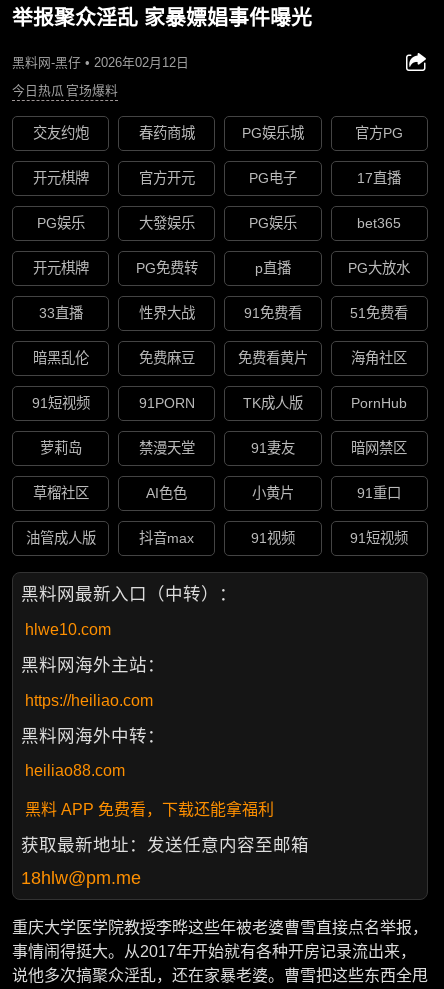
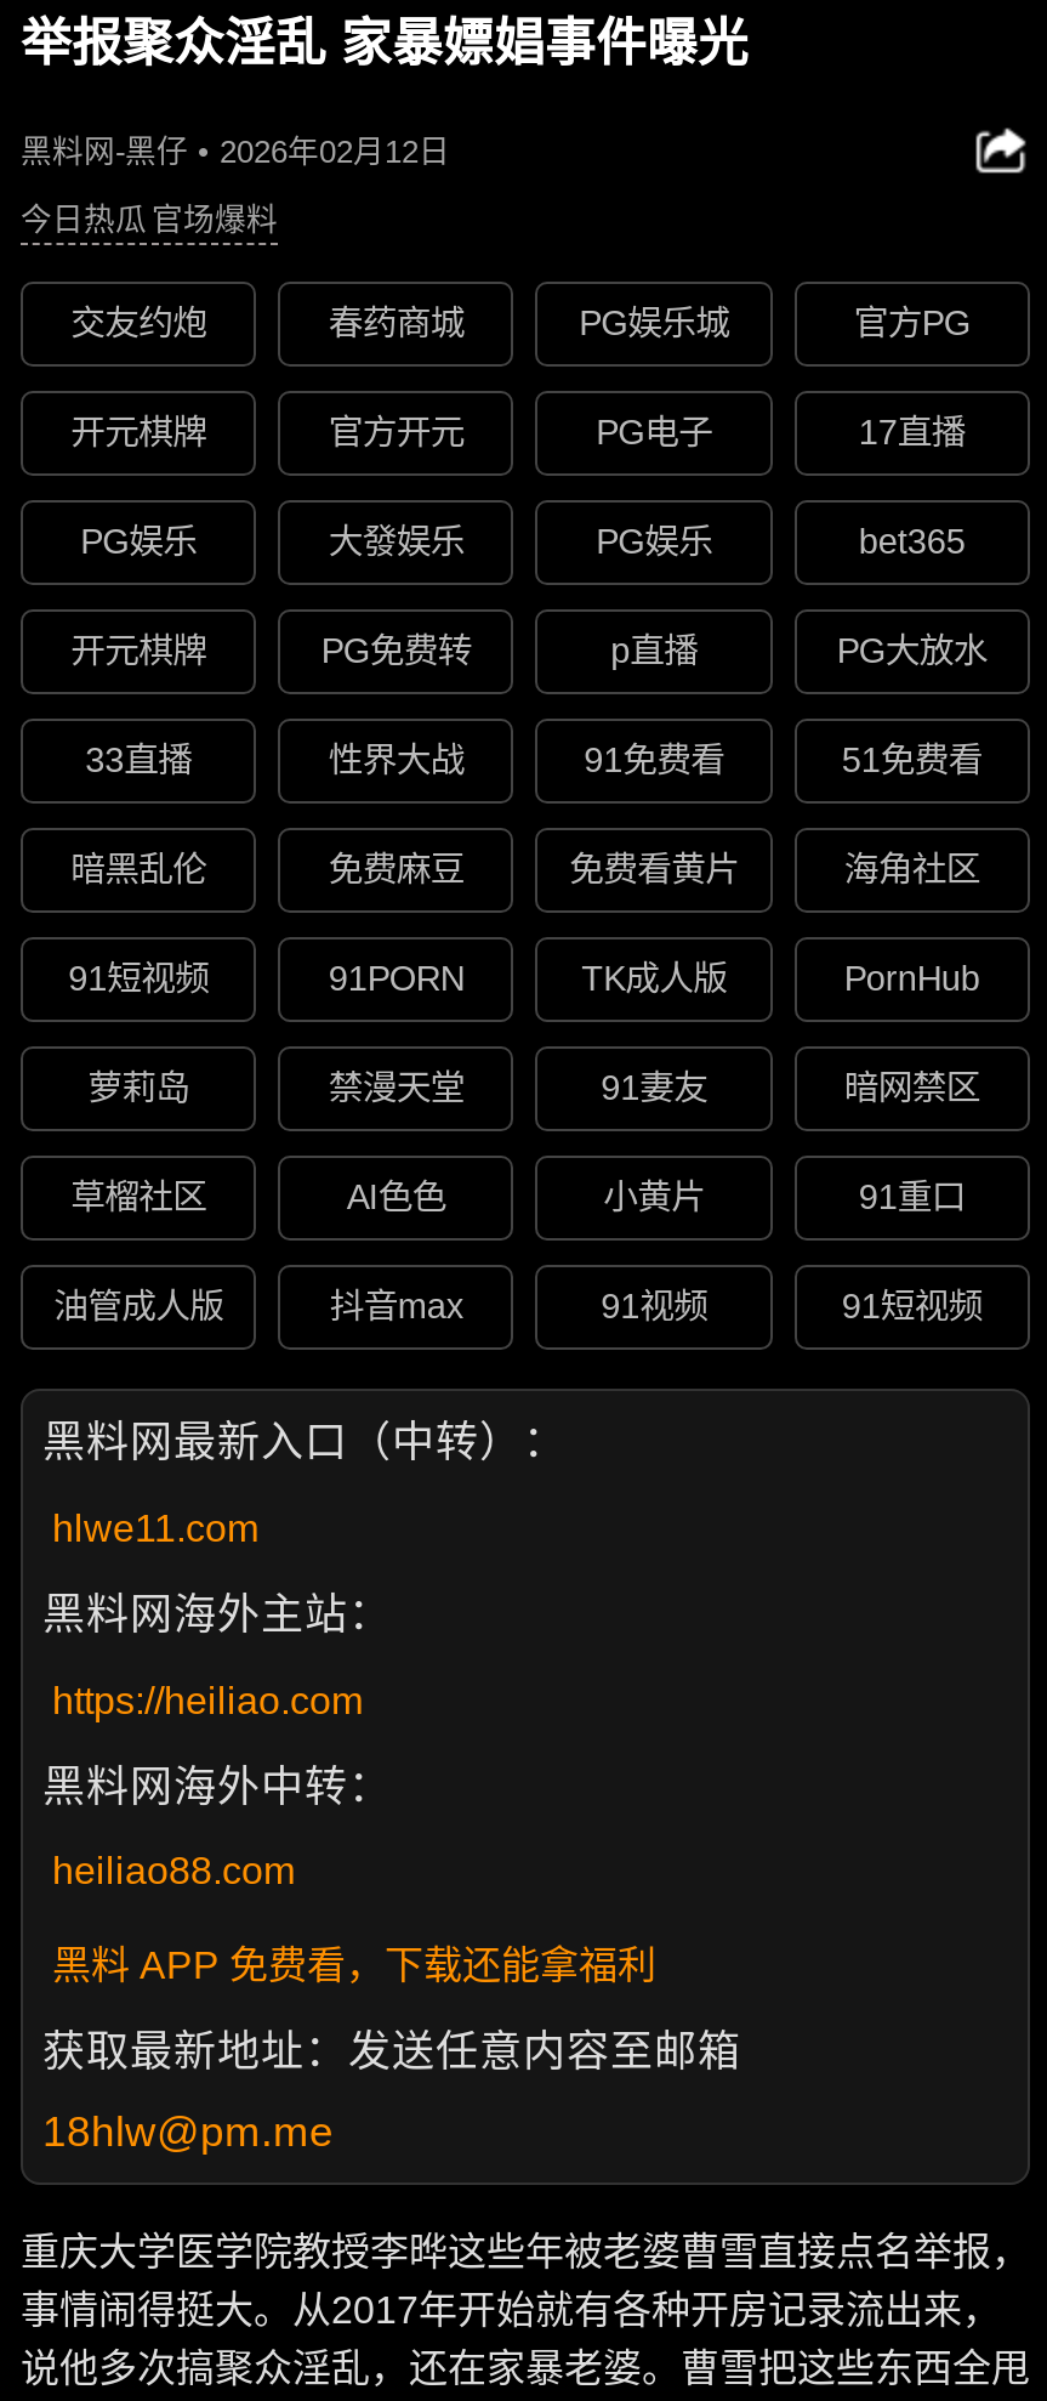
[25,621,111,638] hlwe10.com -> [52,1507,258,1548] hlwe11.com

